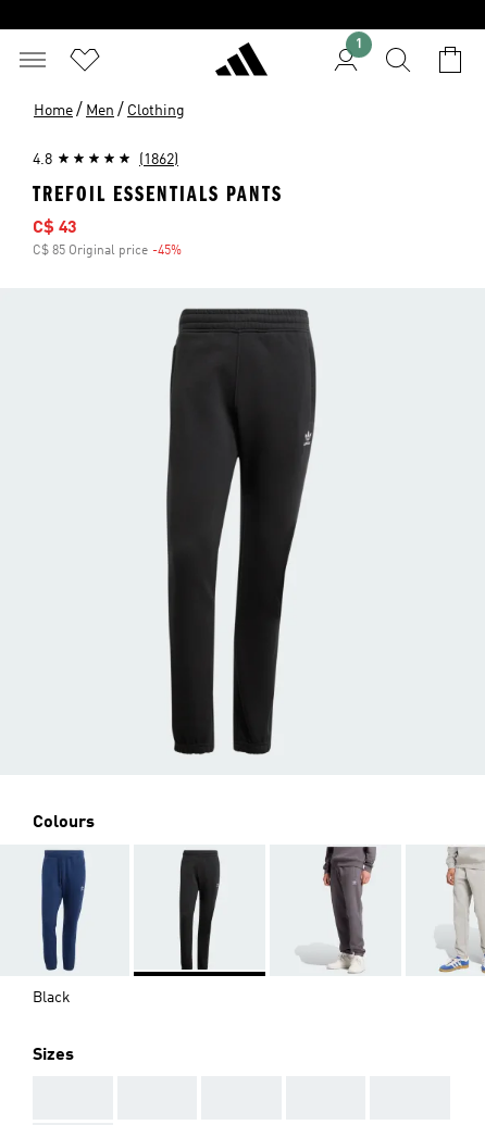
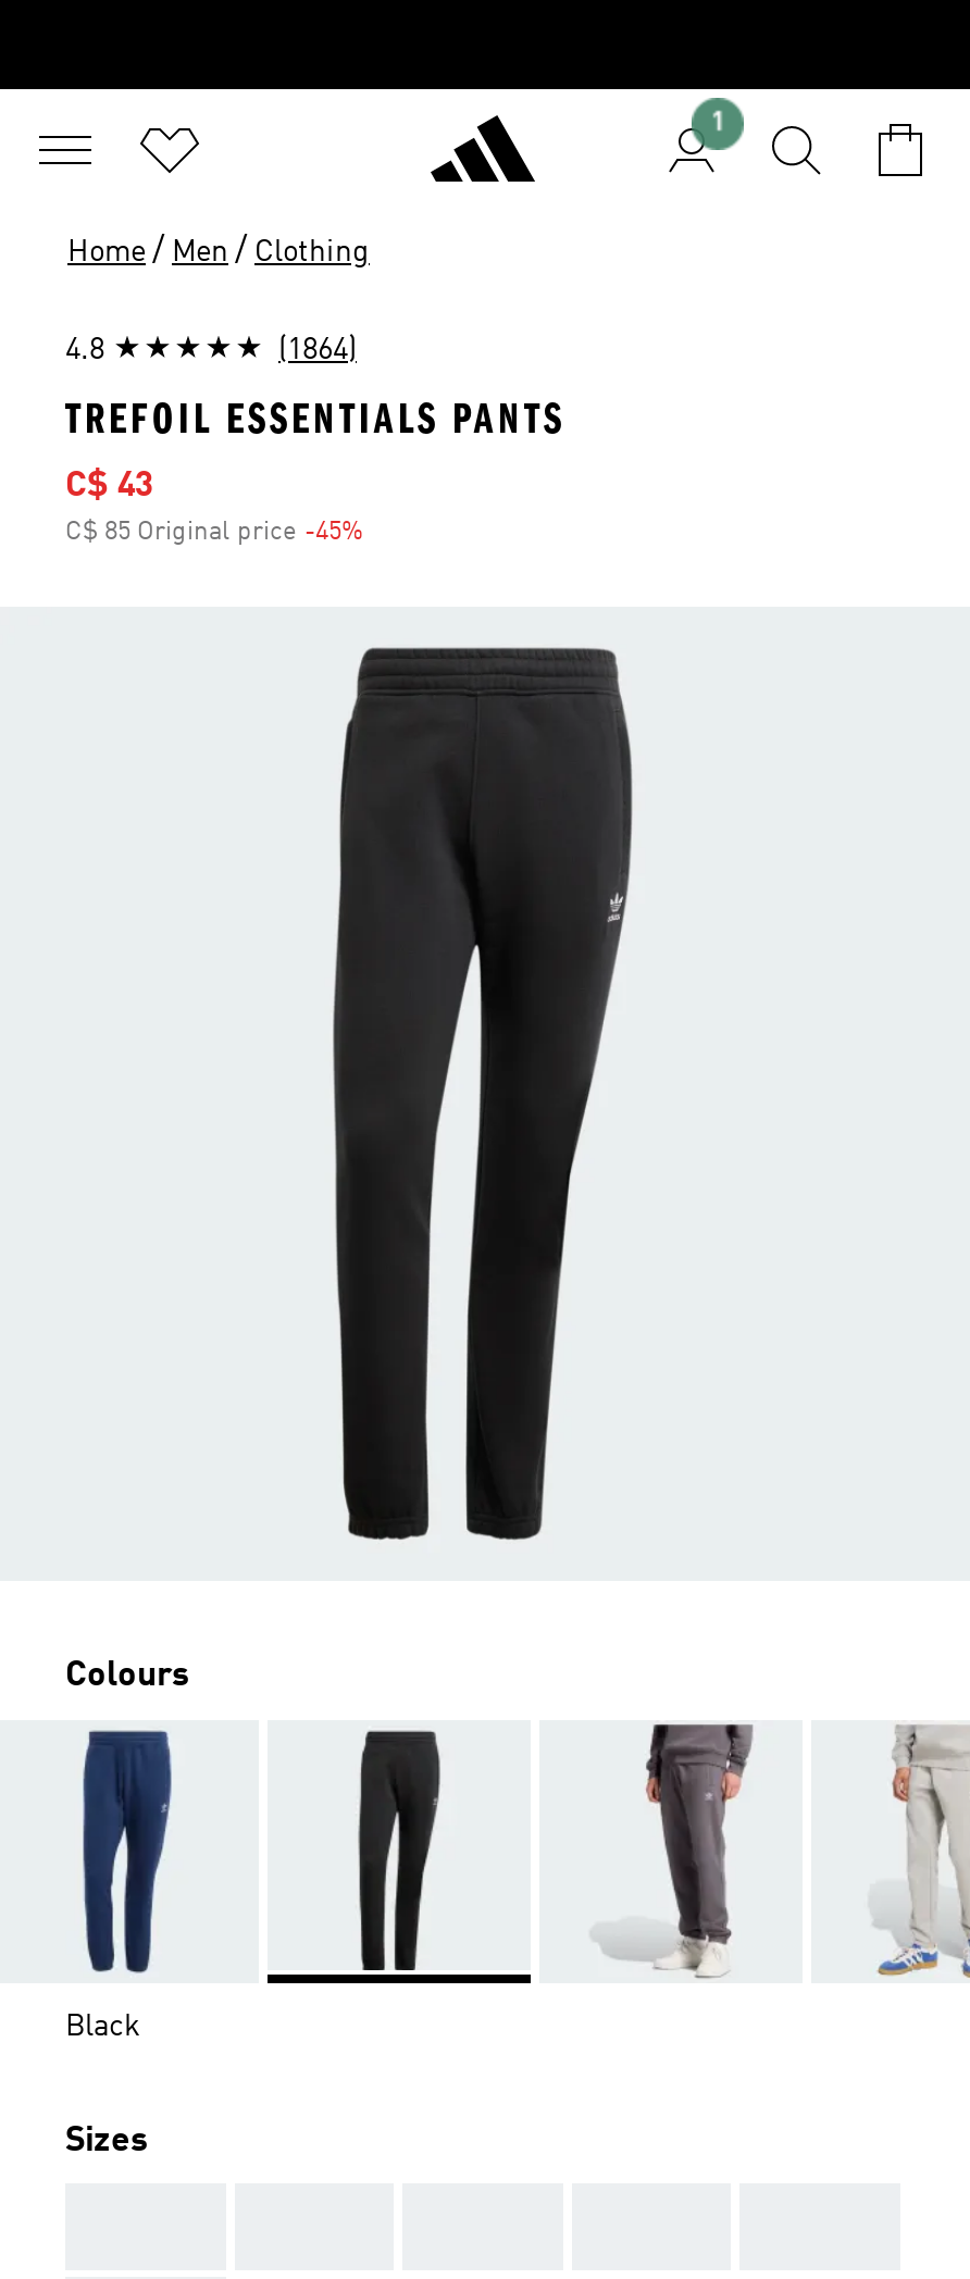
[139,152,178,167] (1862) -> [278,335,357,365] (1864)

